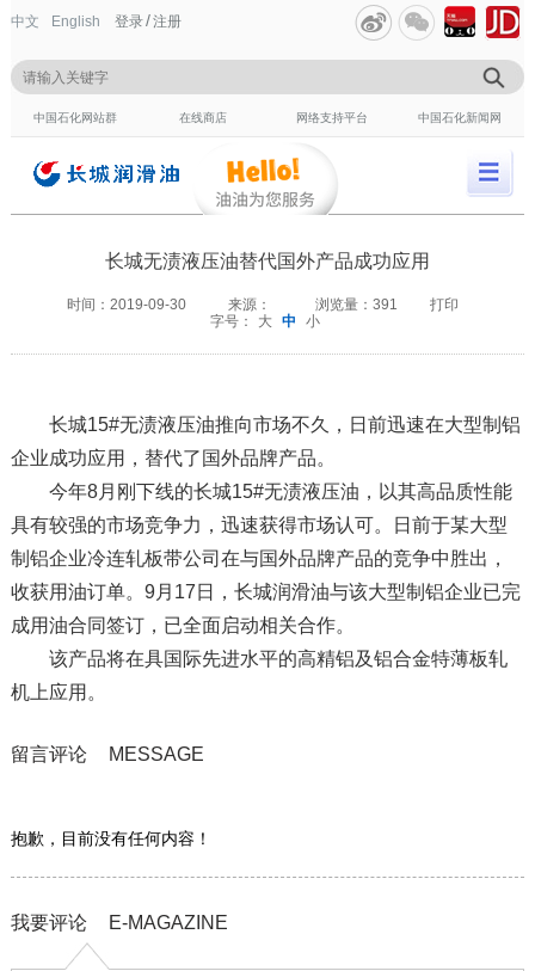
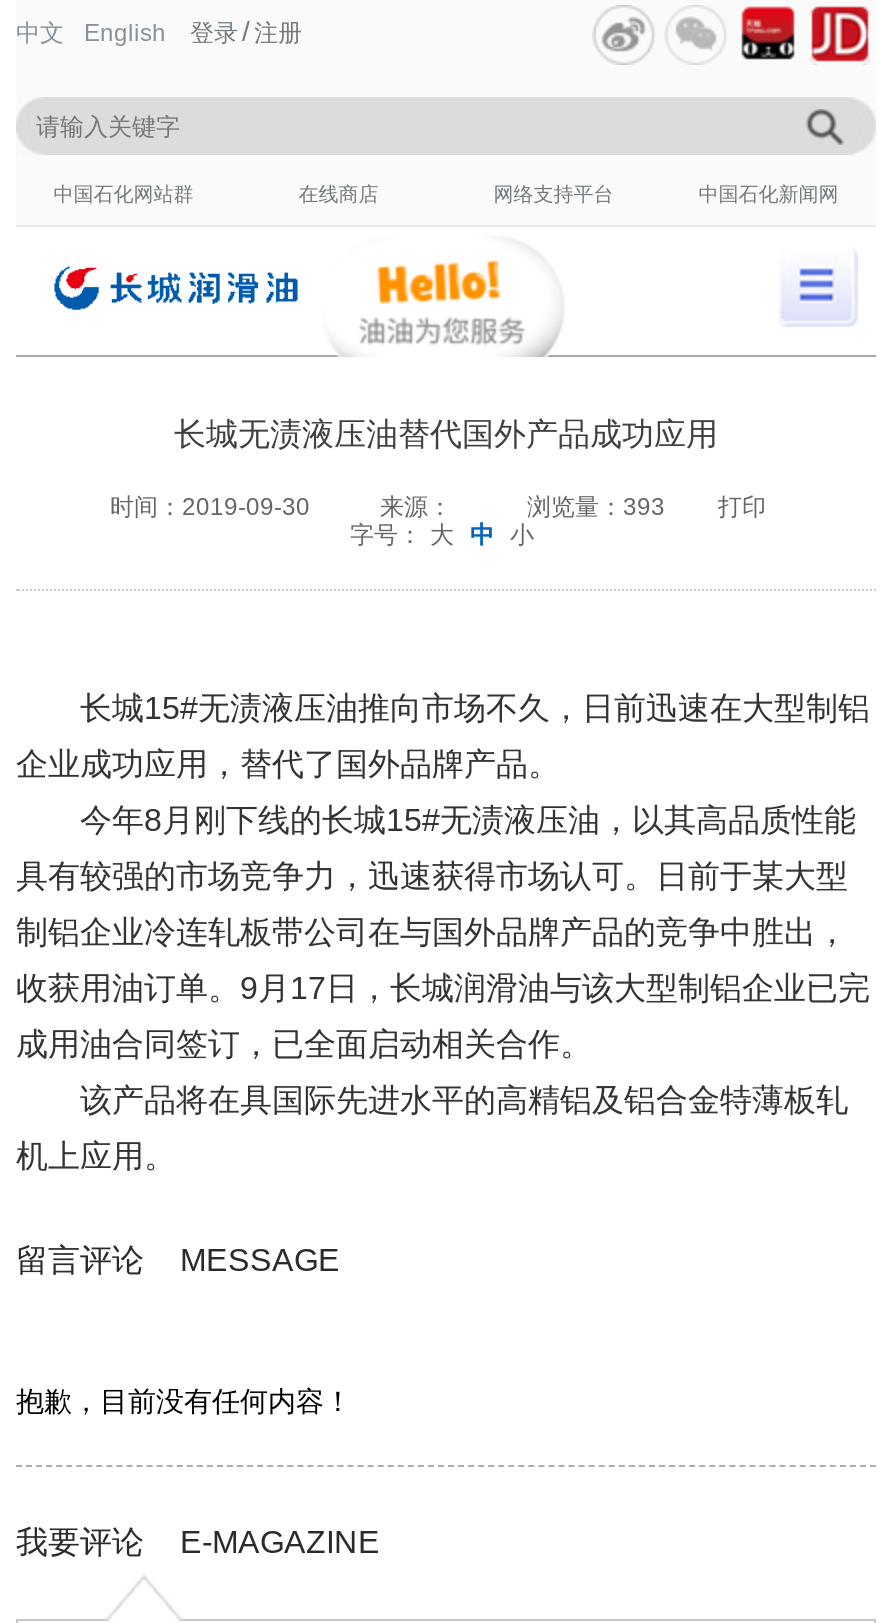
[316,296,459,313] 浏览量：391 打印 -> [527,493,766,521] 浏览量：393 打印

